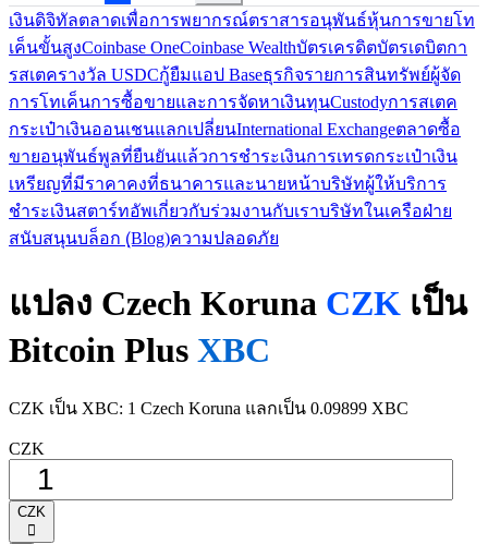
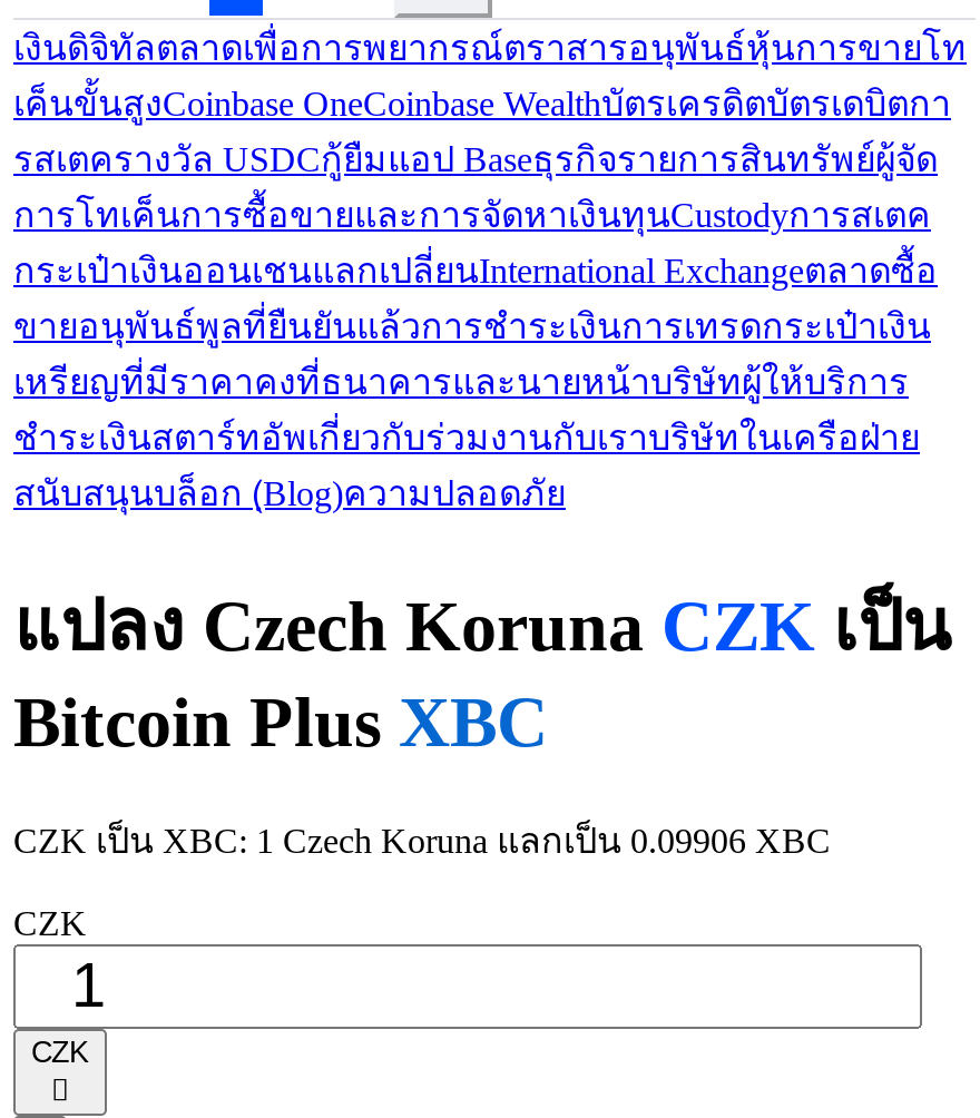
[9,399,408,417] CZK เป็น XBC: 1 Czech Koruna แลกเป็น 0.09899 XBC -> [13,822,831,859] CZK เป็น XBC: 1 Czech Koruna แลกเป็น 0.09906 XBC

